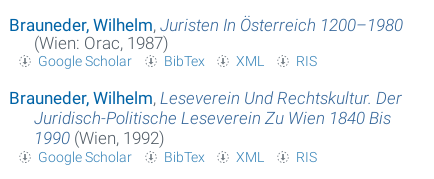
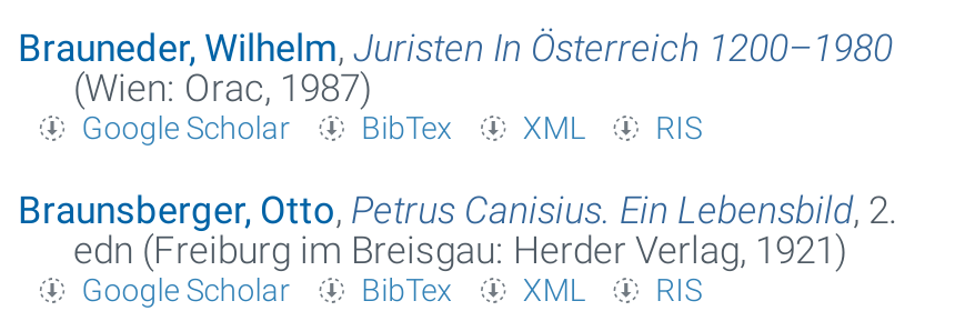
[9,88,402,148] Brauneder, Wilhelm, Leseverein Und Rechtskultur. Der | Juridisch-Politische Leseverein Zu Wien 1840 Bis | 1990 (Wien, 1992) -> [18,187,897,271] Braunsberger, Otto, Petrus Canisius. Ein Lebensbild, 2. | edn (Freiburg im Breisgau: Herder Verlag, 1921)

